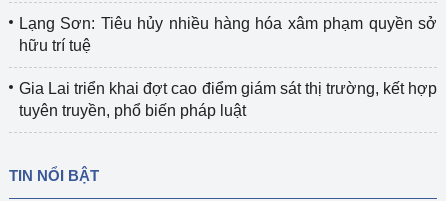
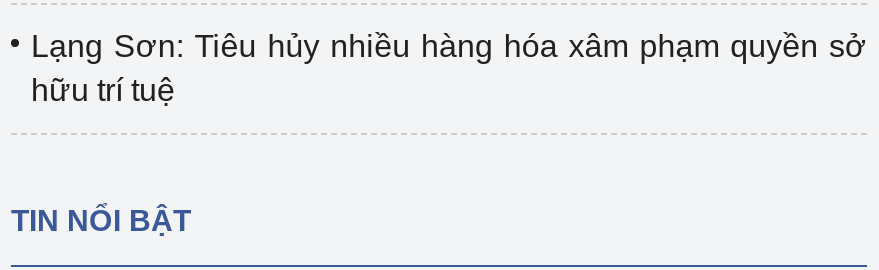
[19,80,437,119] Gia Lai triển khai đợt cao điểm giám sát thị trường, kết hợp | tuyên truyền, phổ biến pháp luật -> none

